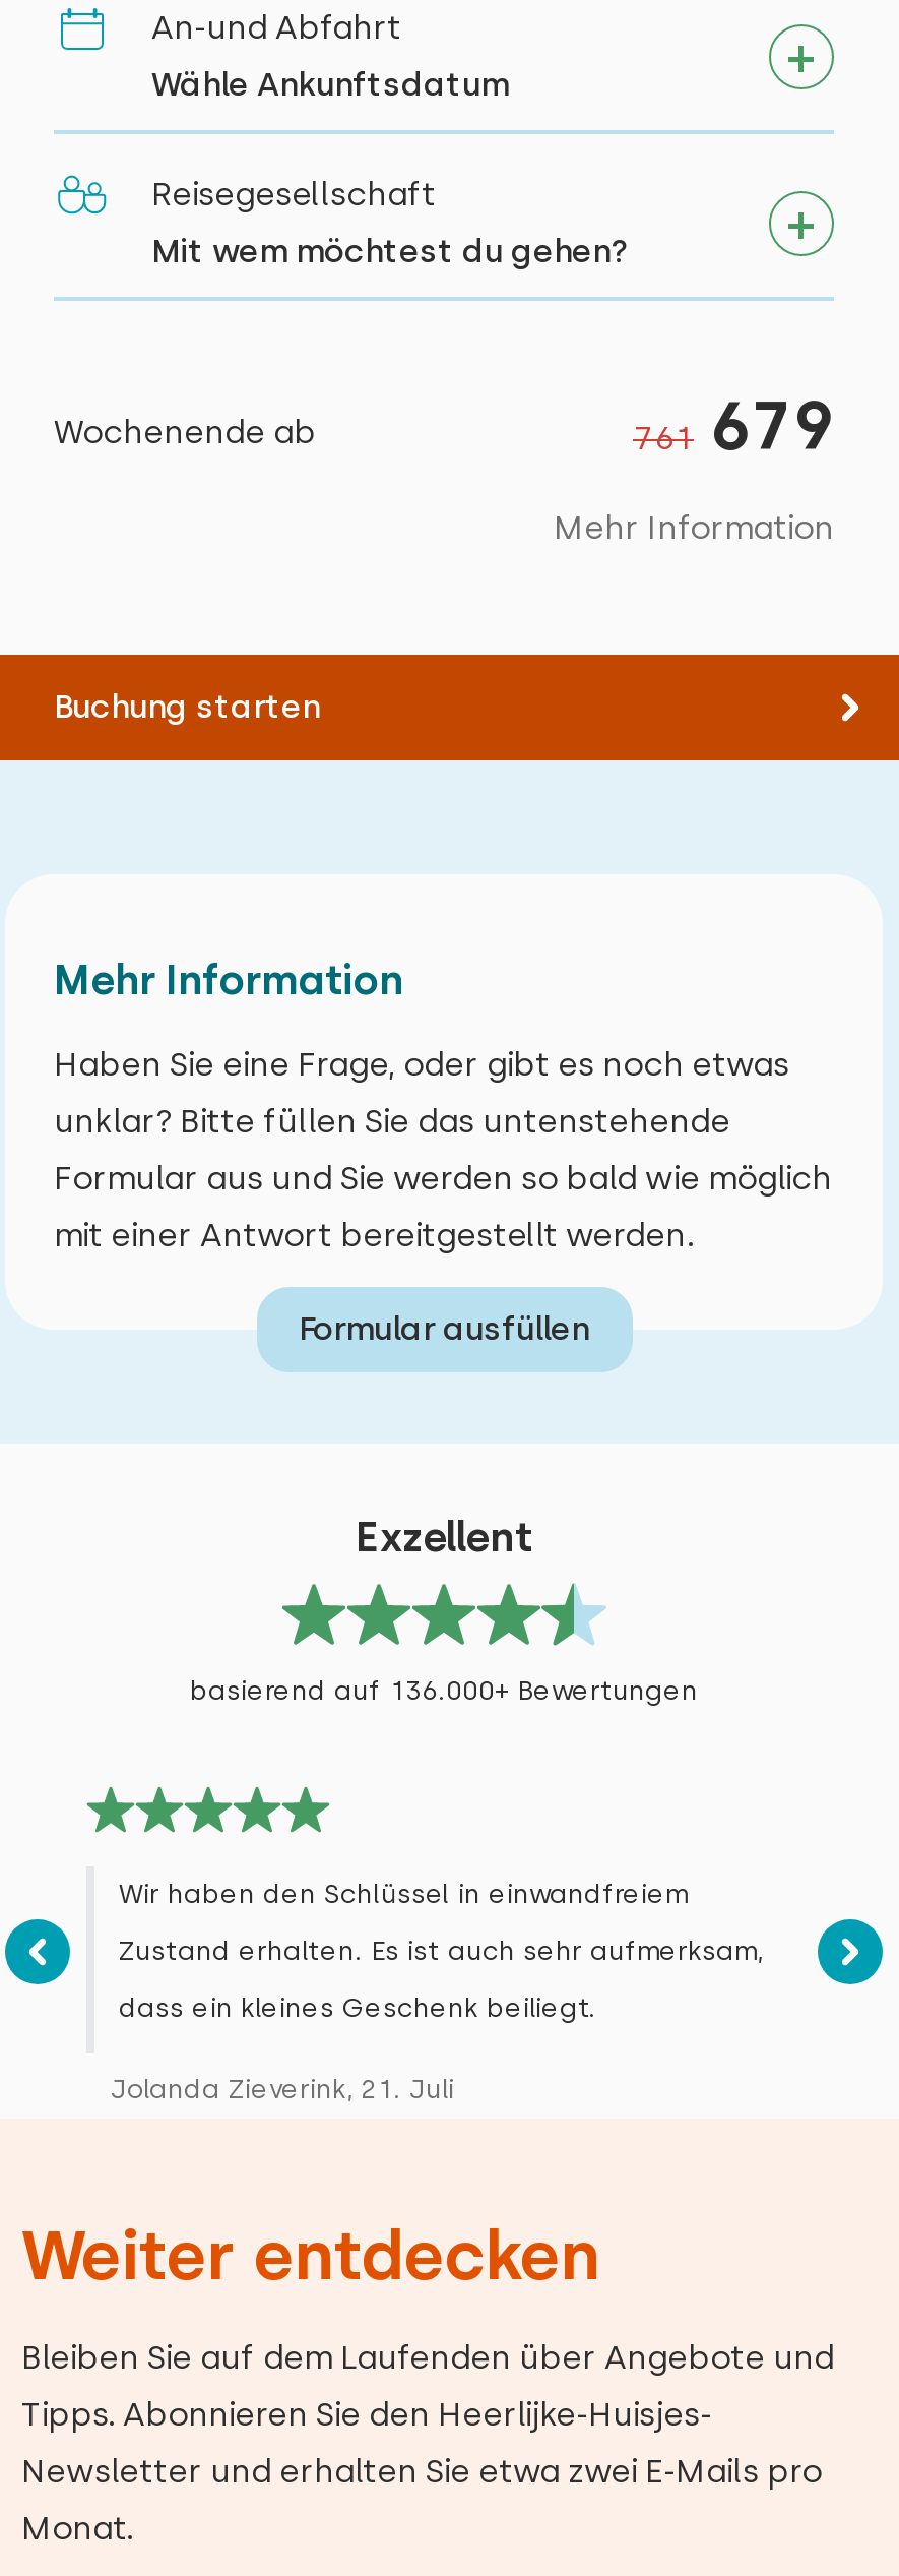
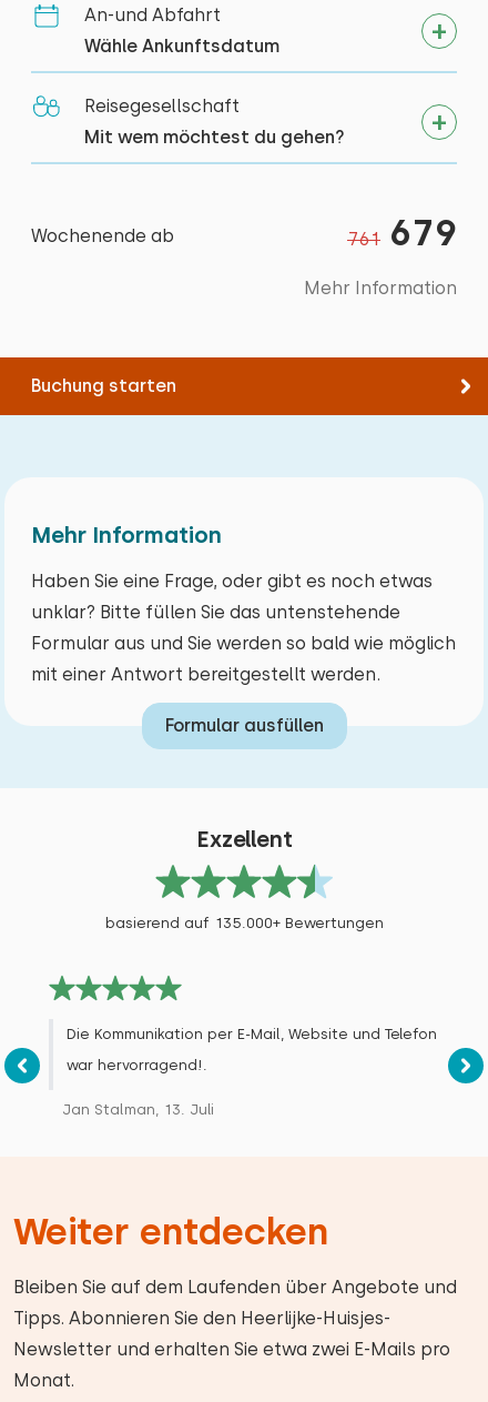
[190,1675,698,1706] basierend auf 136.000+ Bewertungen -> [105,915,383,931] basierend auf 135.000+ Bewertungen
[111,1879,763,2104] Wir haben den Schlüssel in einwandfreiem | Zustand erhalten. Es ist auch sehr aufmerksam, | dass ein kleines Geschenk beiliegt. | Jolanda Zieverink, 21. Juli -> [62,1026,437,1118] Die Kommunikation per E-Mail, Website und Telefon | war hervorragend!. | Jan Stalman, 13. Juli

